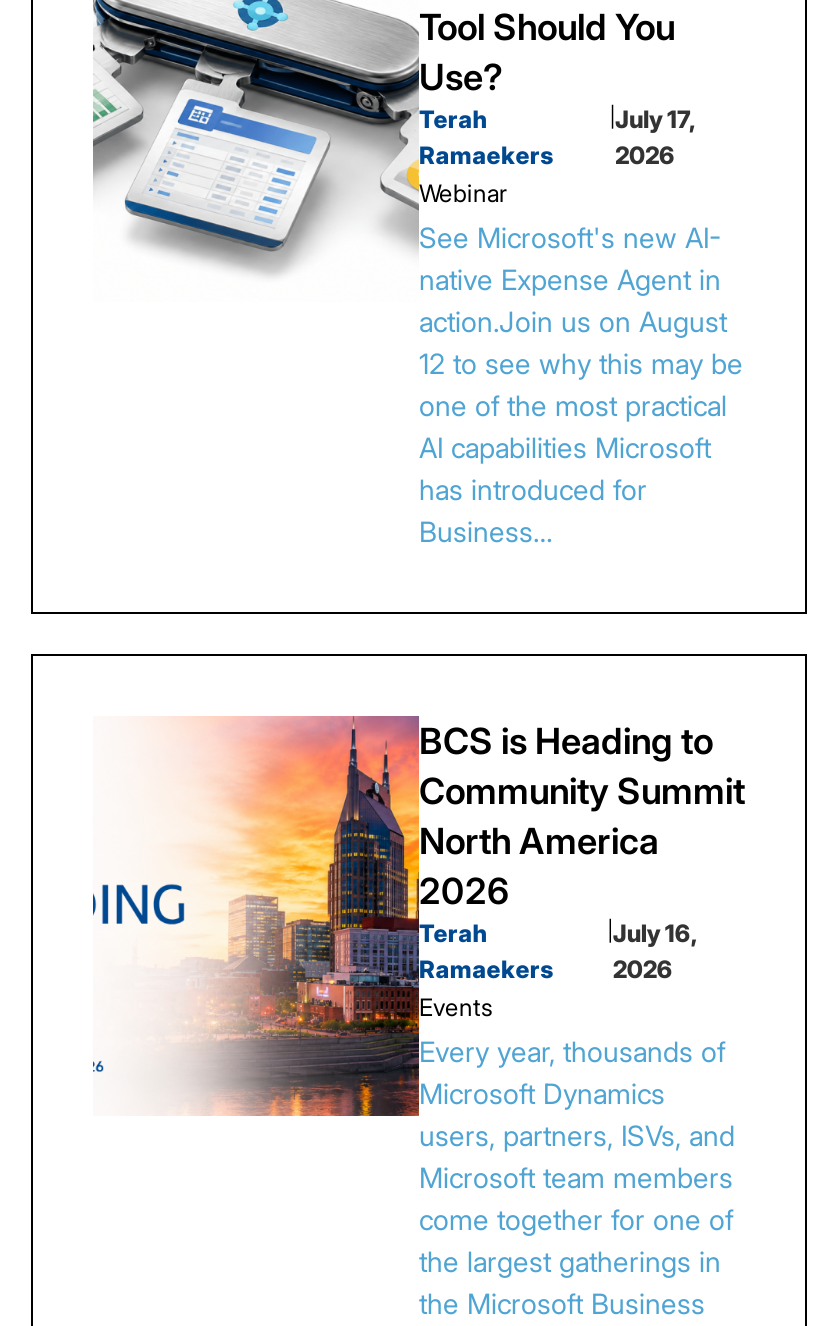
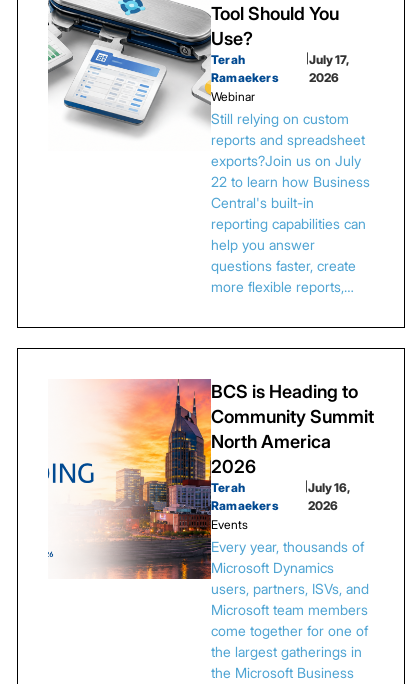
[419,220,743,548] See Microsoft's new AI- | native Expense Agent in | action.Join us on August | 12 to see why this may be | one of the most practical | AI capabilities Microsoft | has introduced for | Business… -> [211,110,370,295] Still relying on custom | reports and spreadsheet | exports?Join us on July | 22 to learn how Business | Central's built-in | reporting capabilities can | help you answer | questions faster, create | more flexible reports,…

